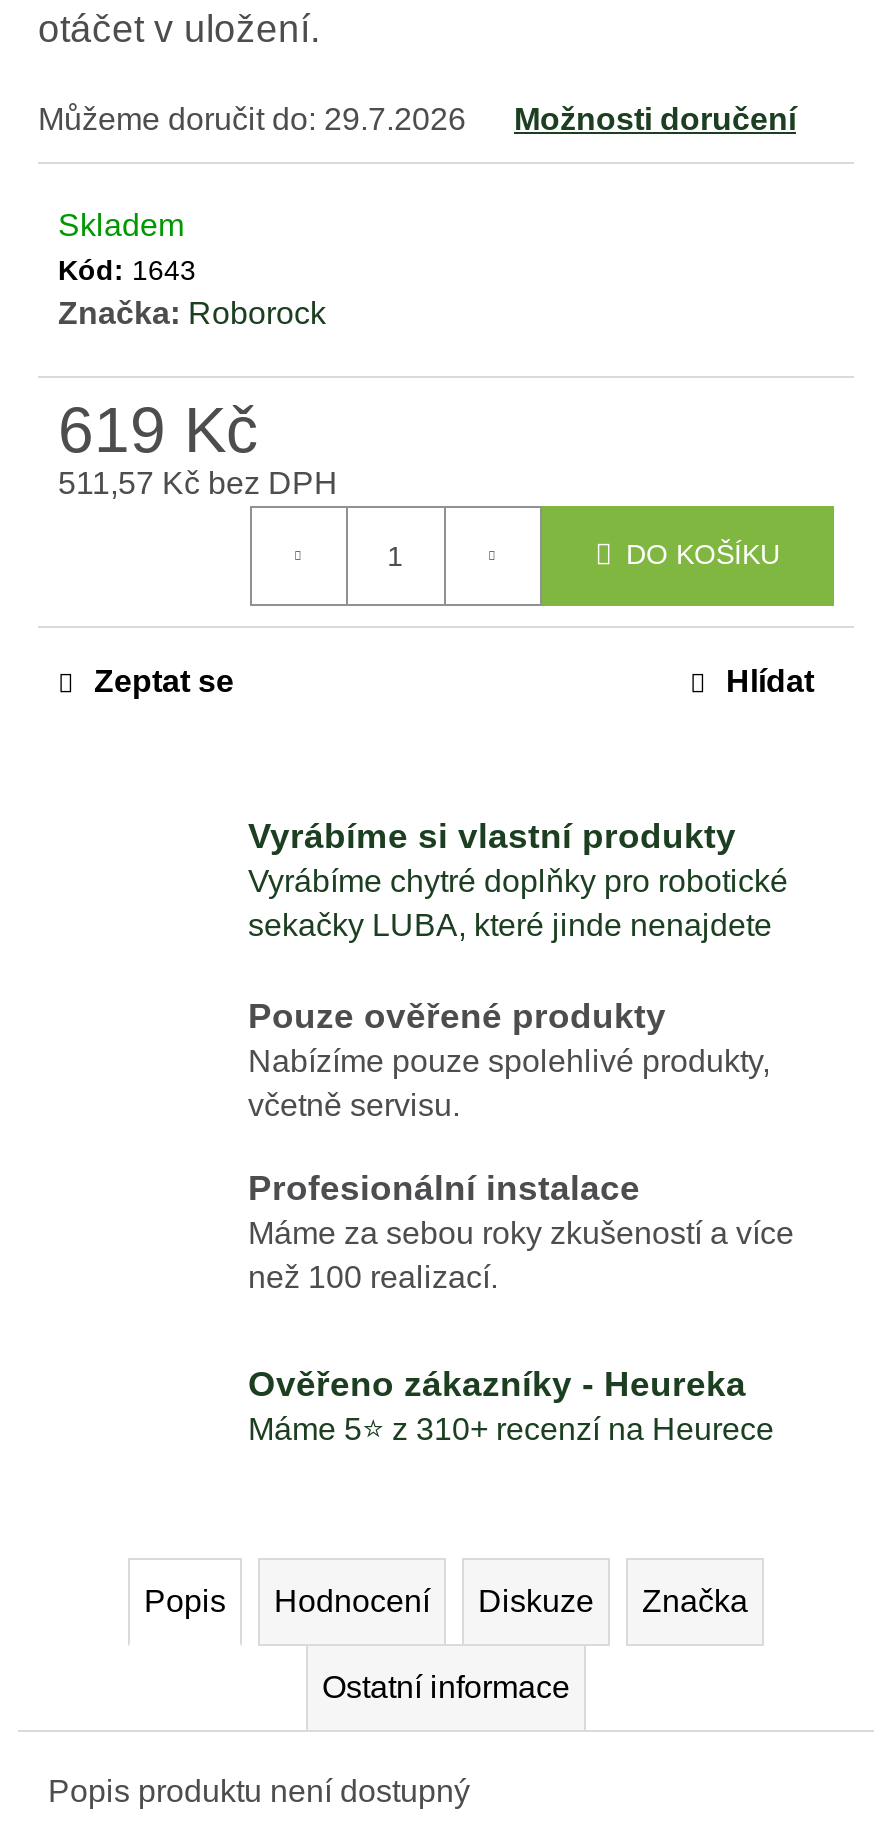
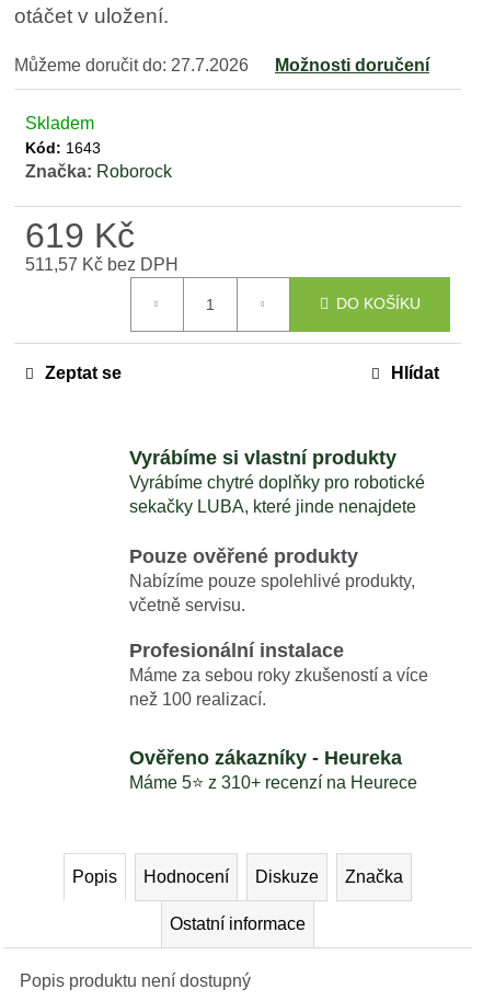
[38,101,466,135] Můžeme doručit do: 29.7.2026 -> [14,55,249,74] Můžeme doručit do: 27.7.2026

